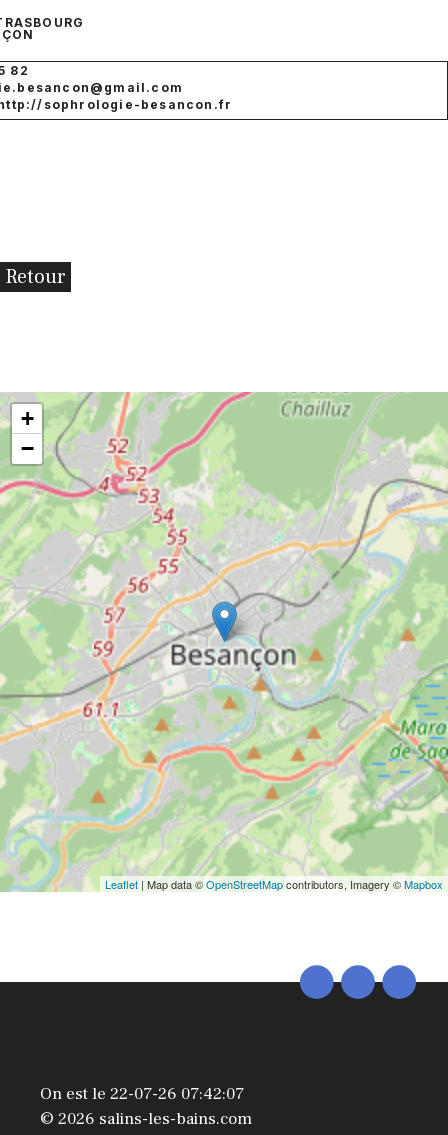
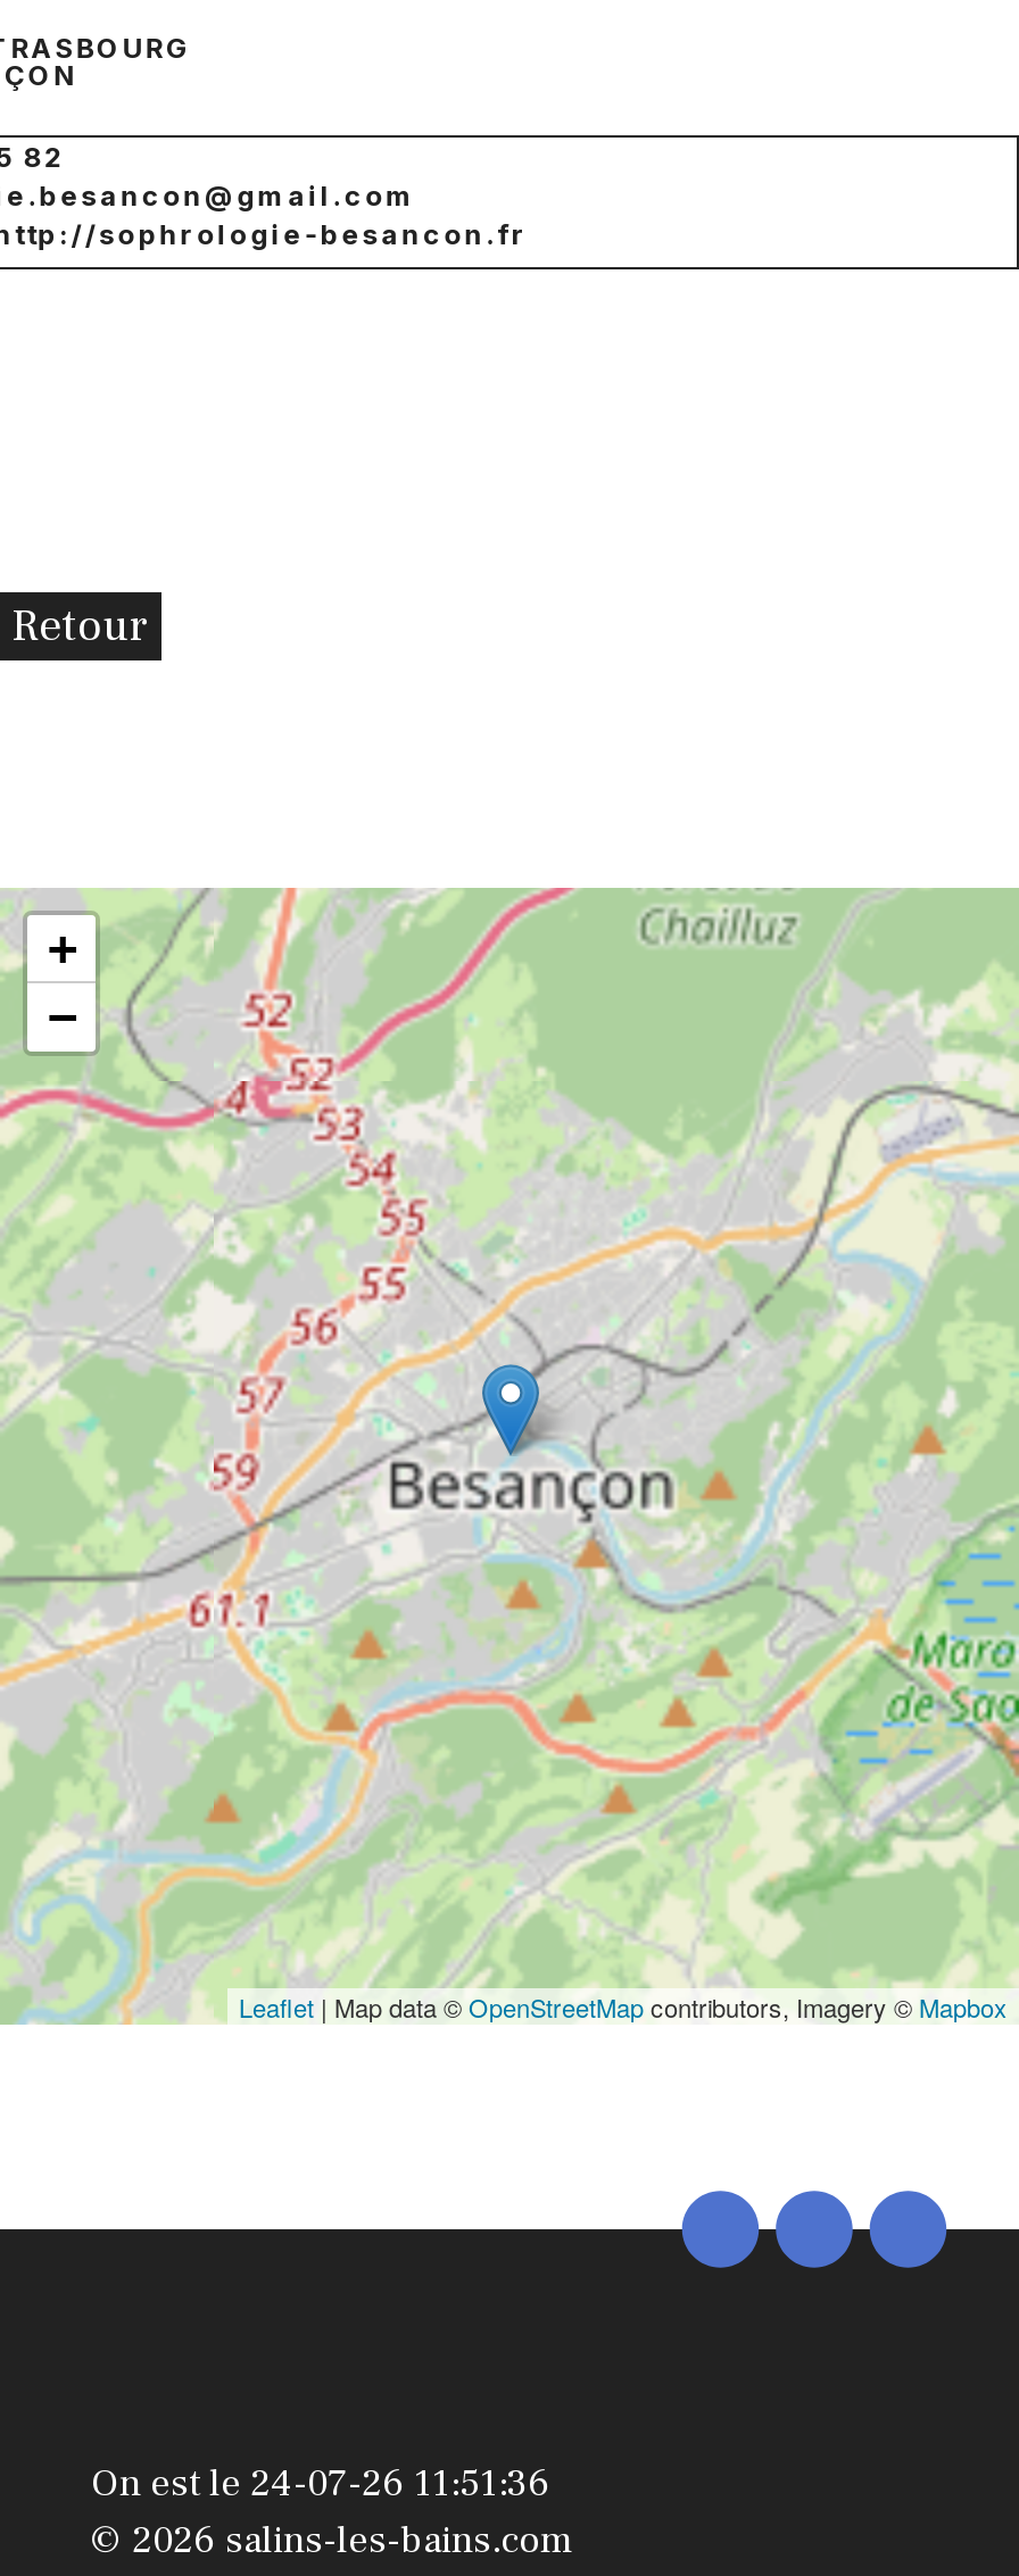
[40,1083,244,1105] On est le 22-07-26 07:42:07 -> [91,2459,550,2509] On est le 24-07-26 11:51:36

